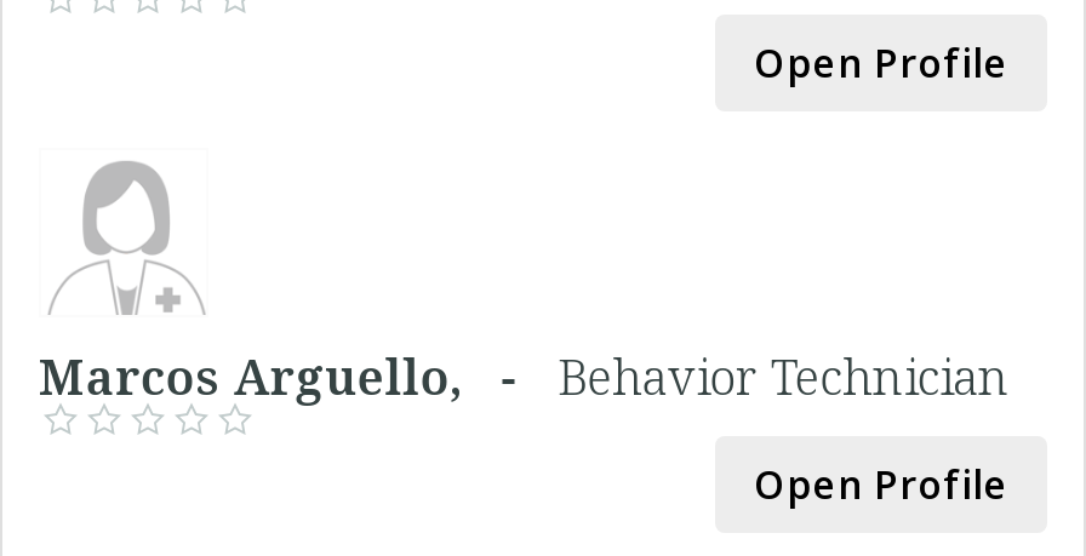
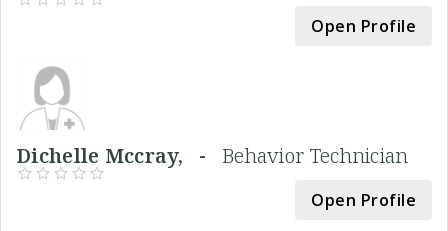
[39,343,1010,408] Marcos Arguello, - Behavior Technician -> [16,141,409,168] Dichelle Mccray, - Behavior Technician

